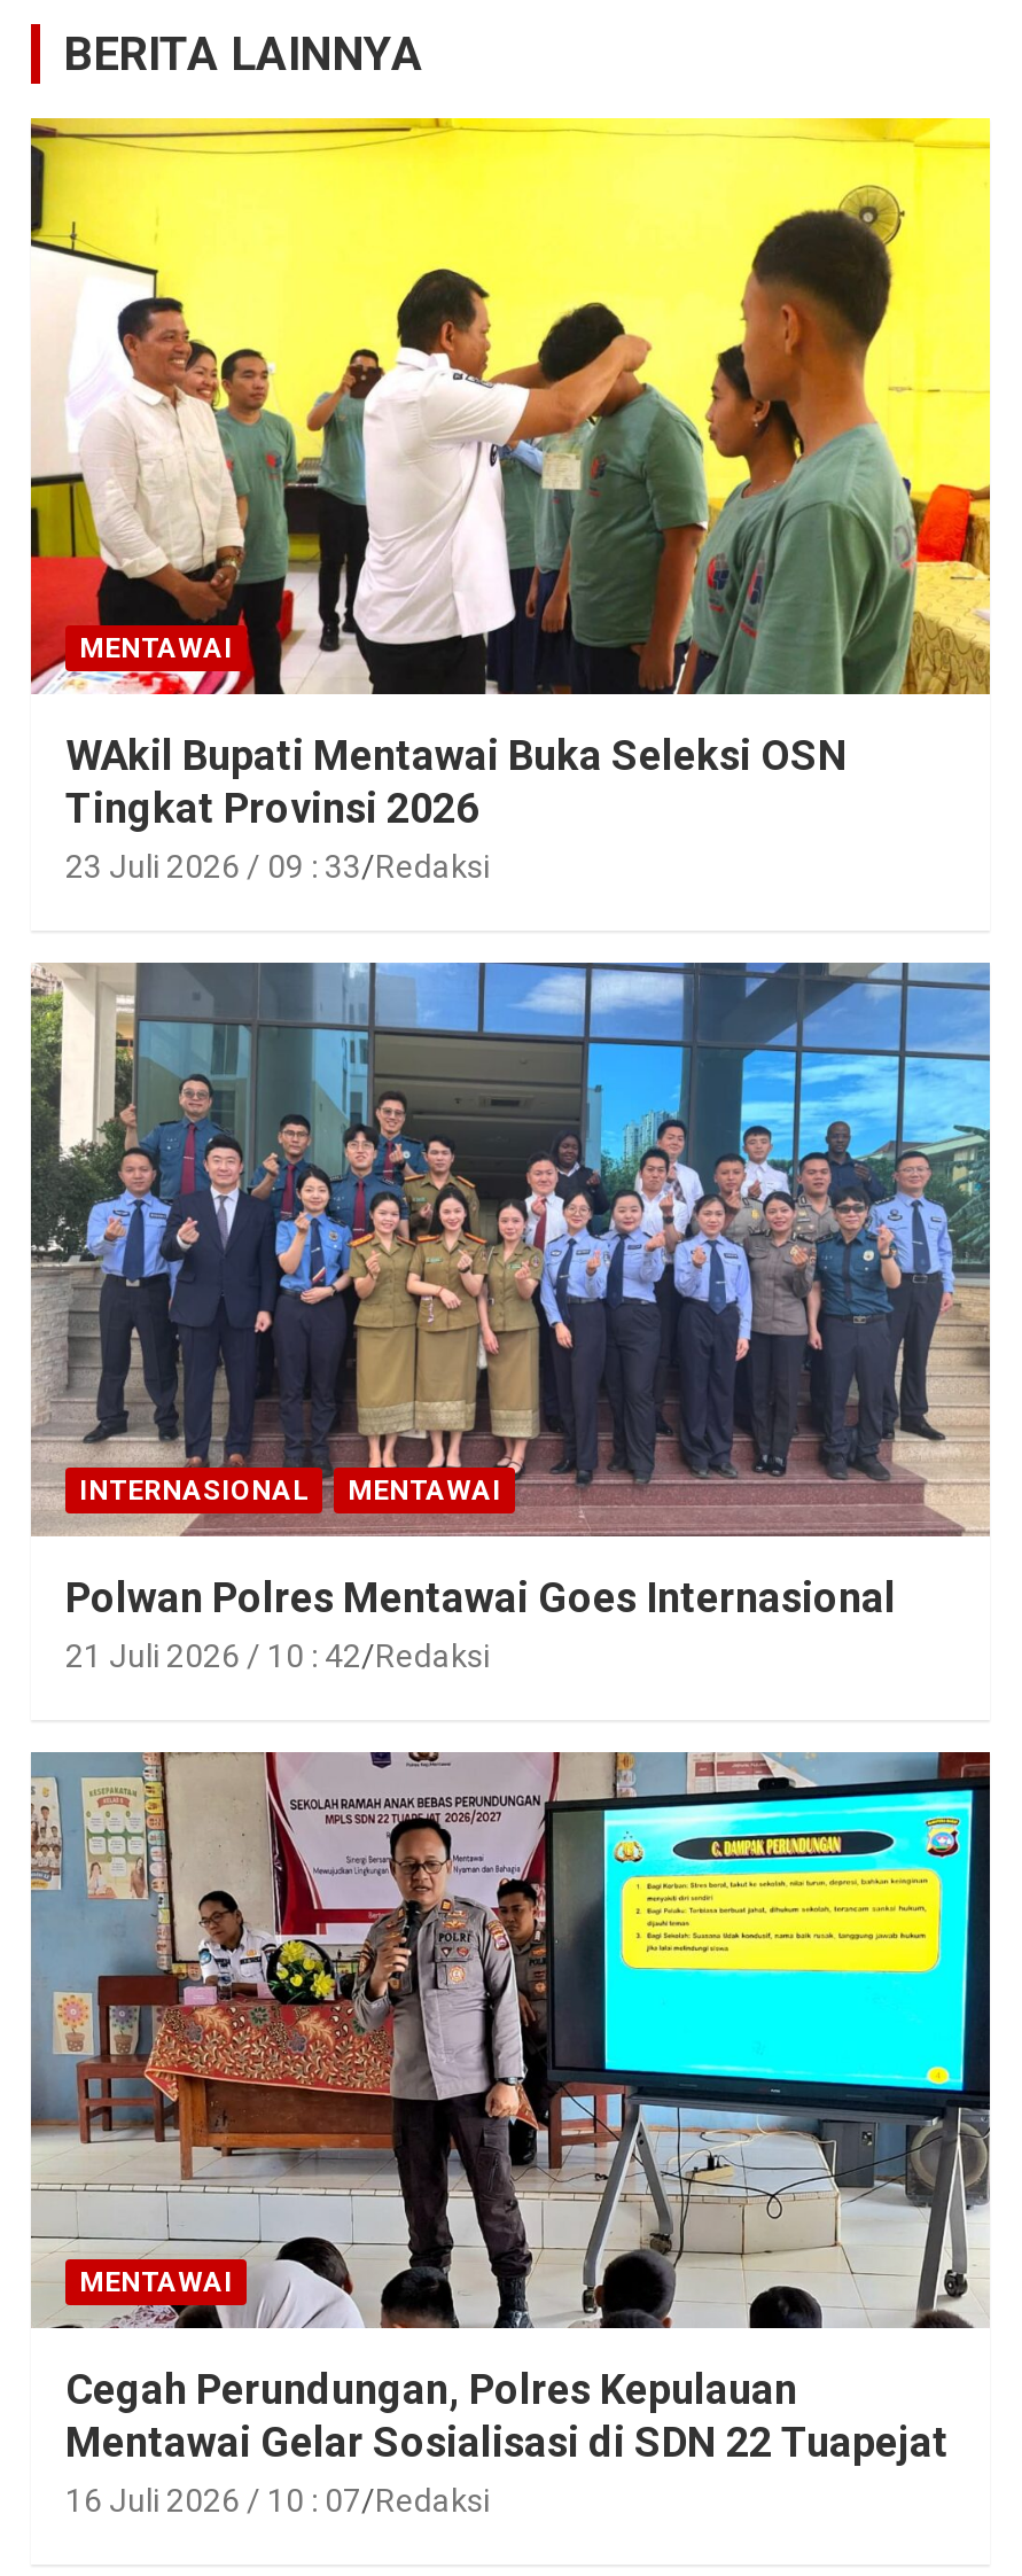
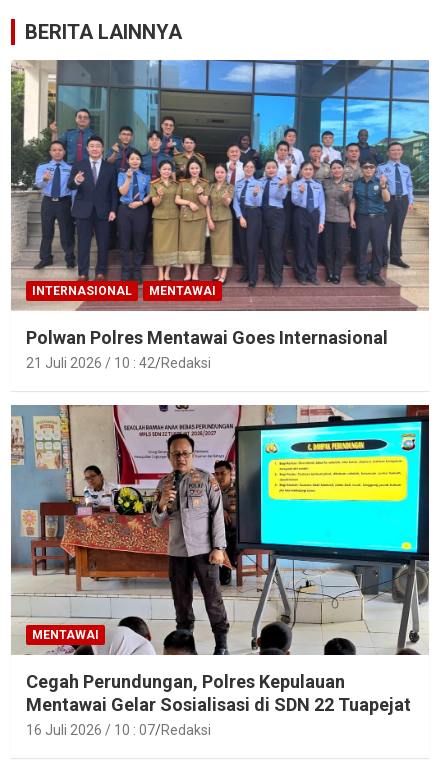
[29,116,992,884] [image] | MENTAWAI | WAkil Bupati Mentawai Buka Seleksi OSN | Tingkat Provinsi 2026 | 23 Juli 2026 / 09 : 33 Redaksi -> none

